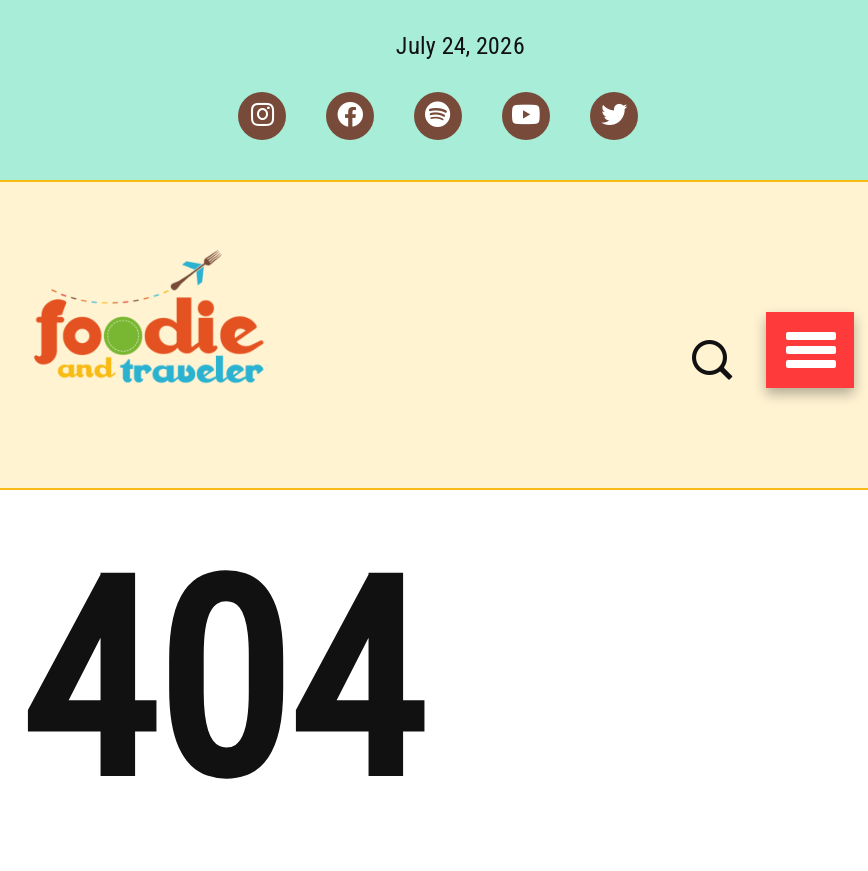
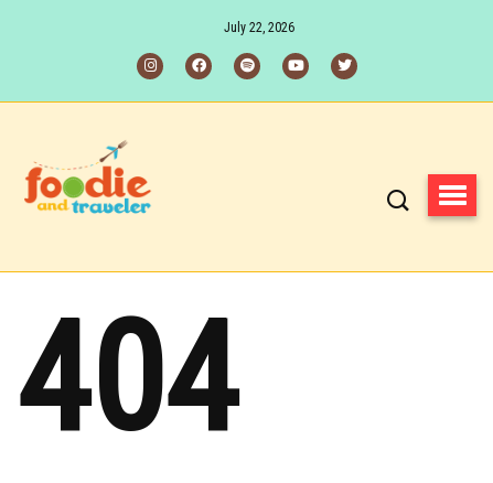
[396,32,524,60] July 24, 2026 -> [224,20,295,35] July 22, 2026

